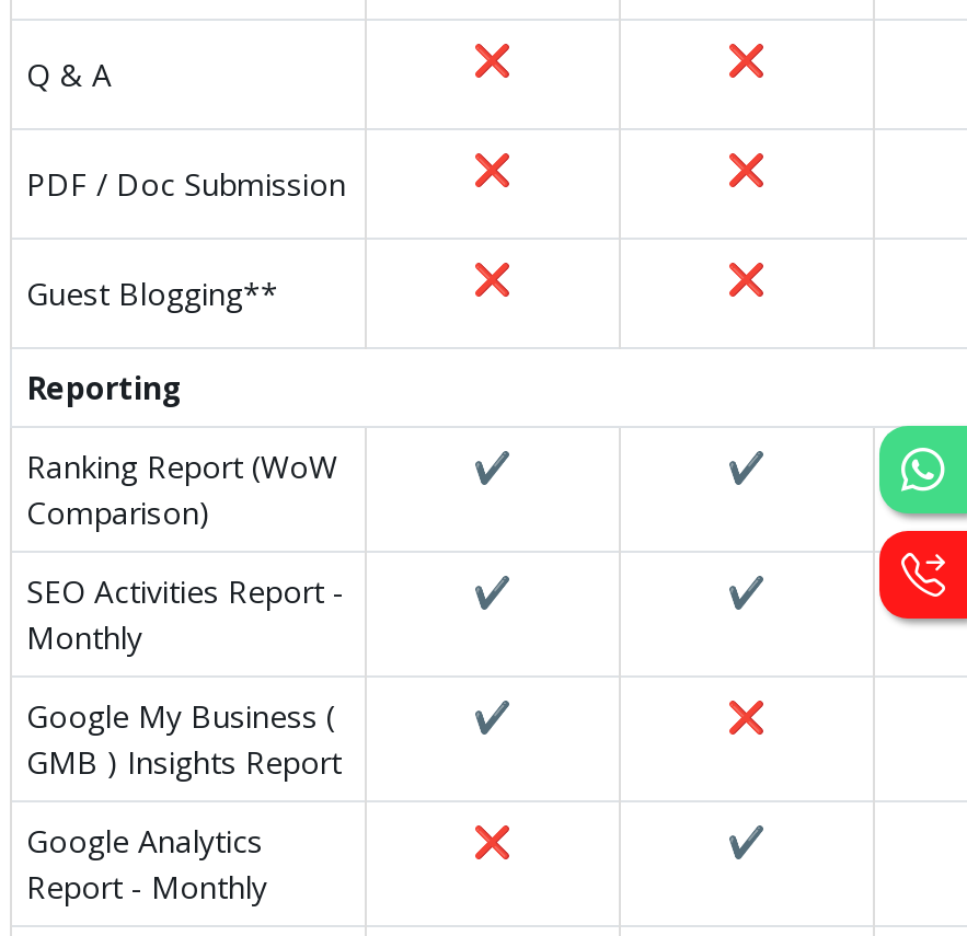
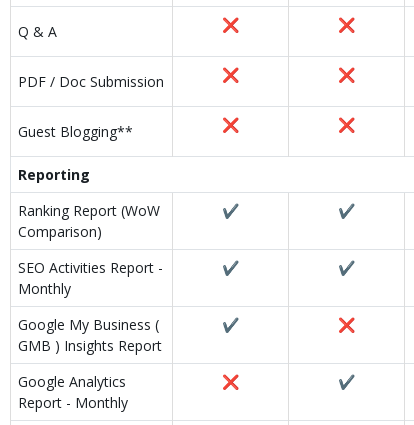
[877,424,960,625] [image] -> none

